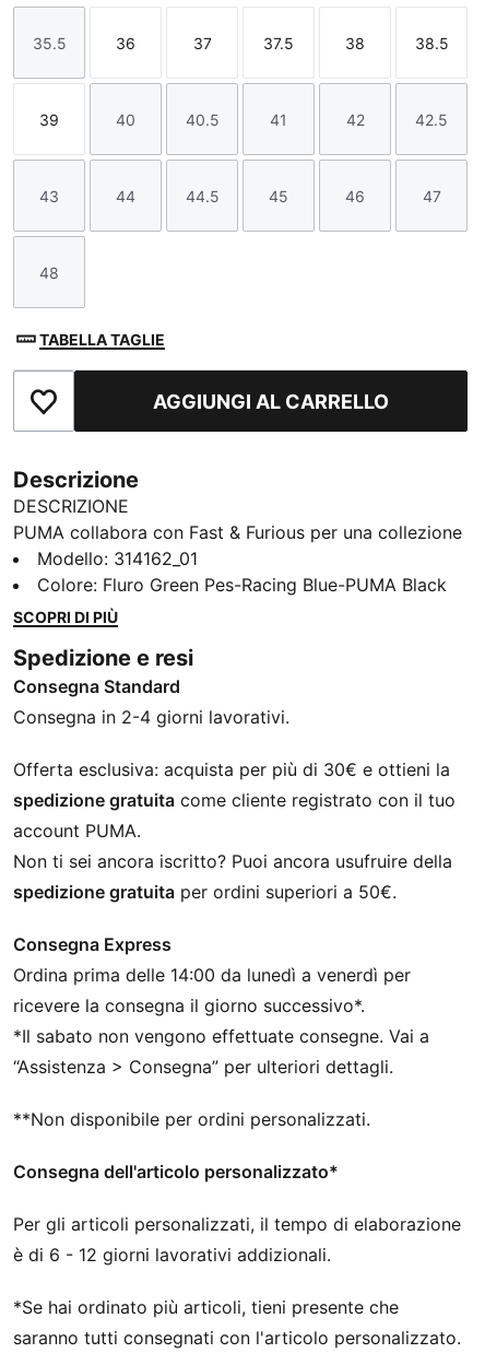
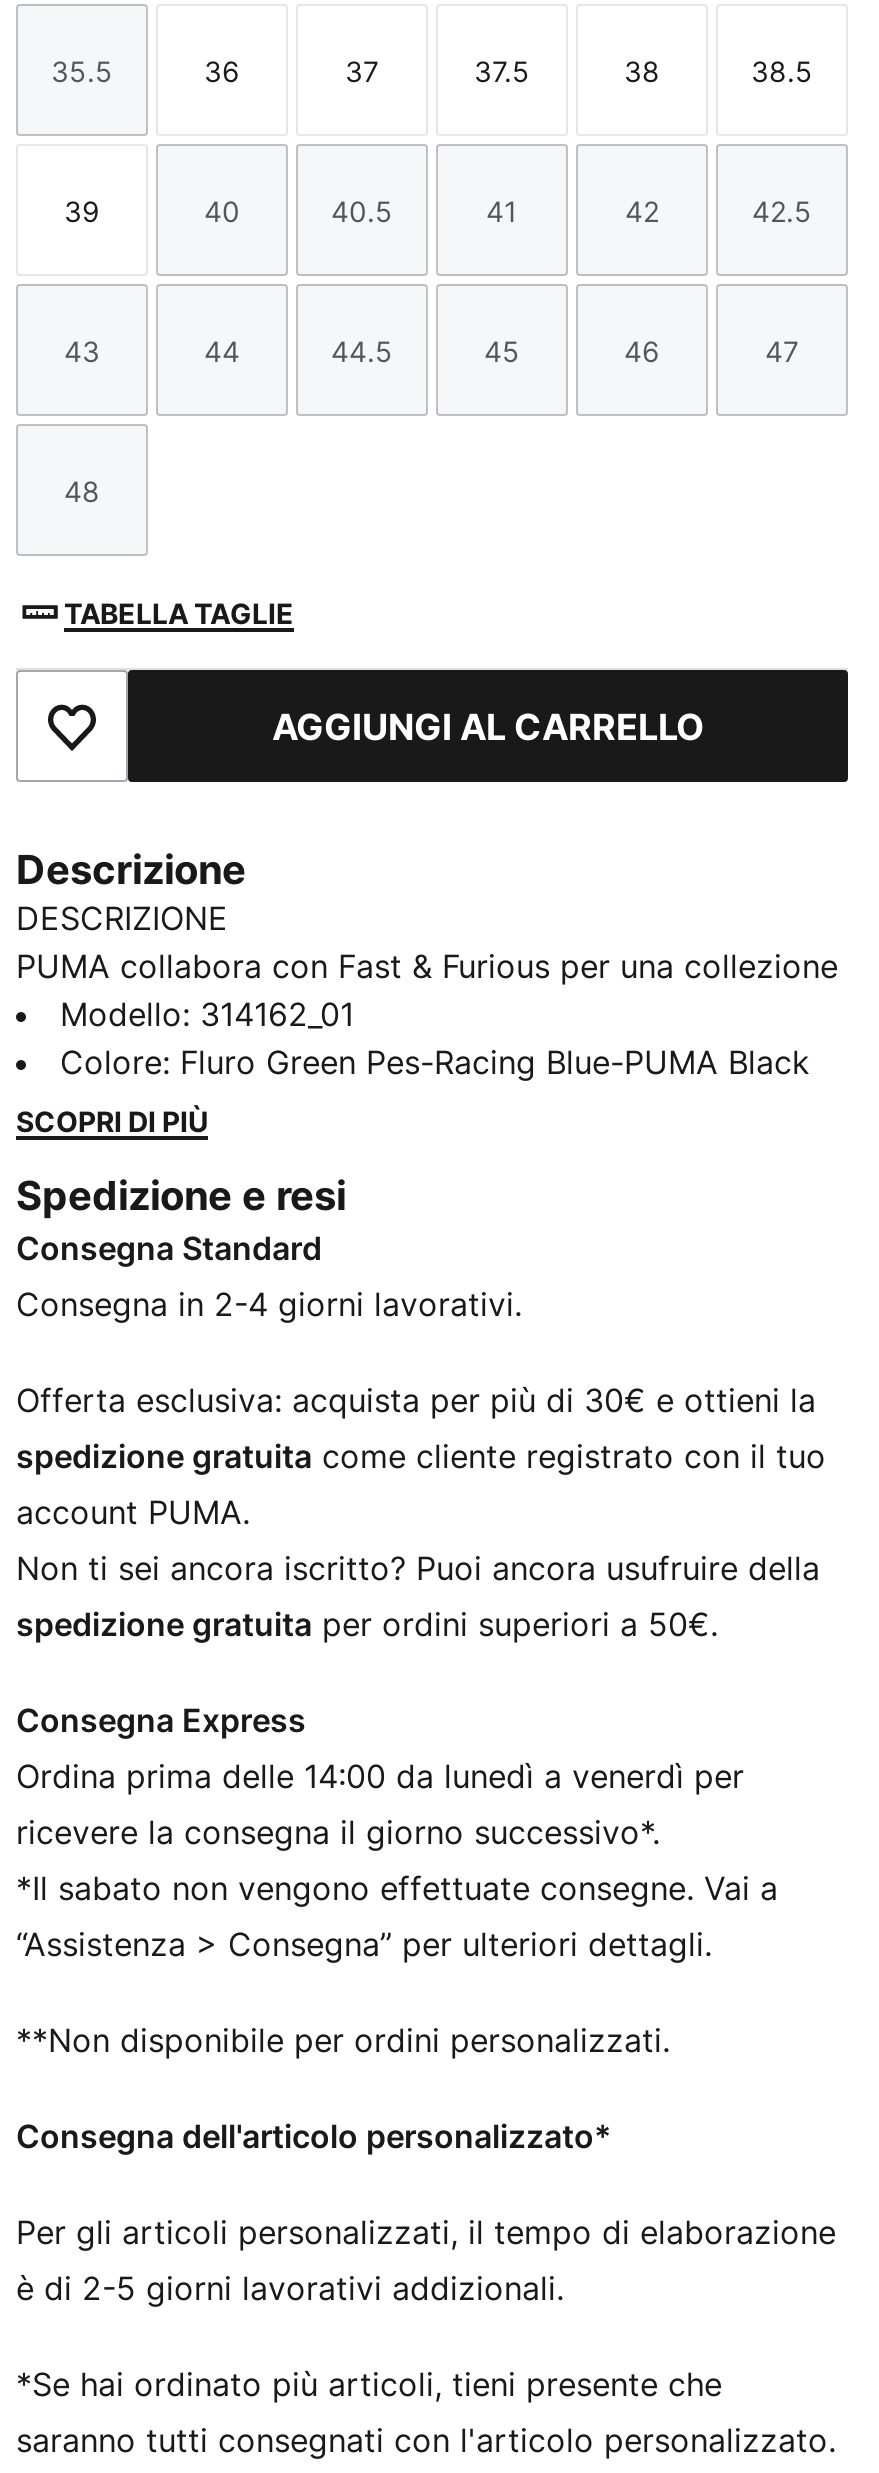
[13,1244,331,1266] è di 6 - 12 giorni lavorativi addizionali. -> [16,2268,564,2308] è di 2-5 giorni lavorativi addizionali.

